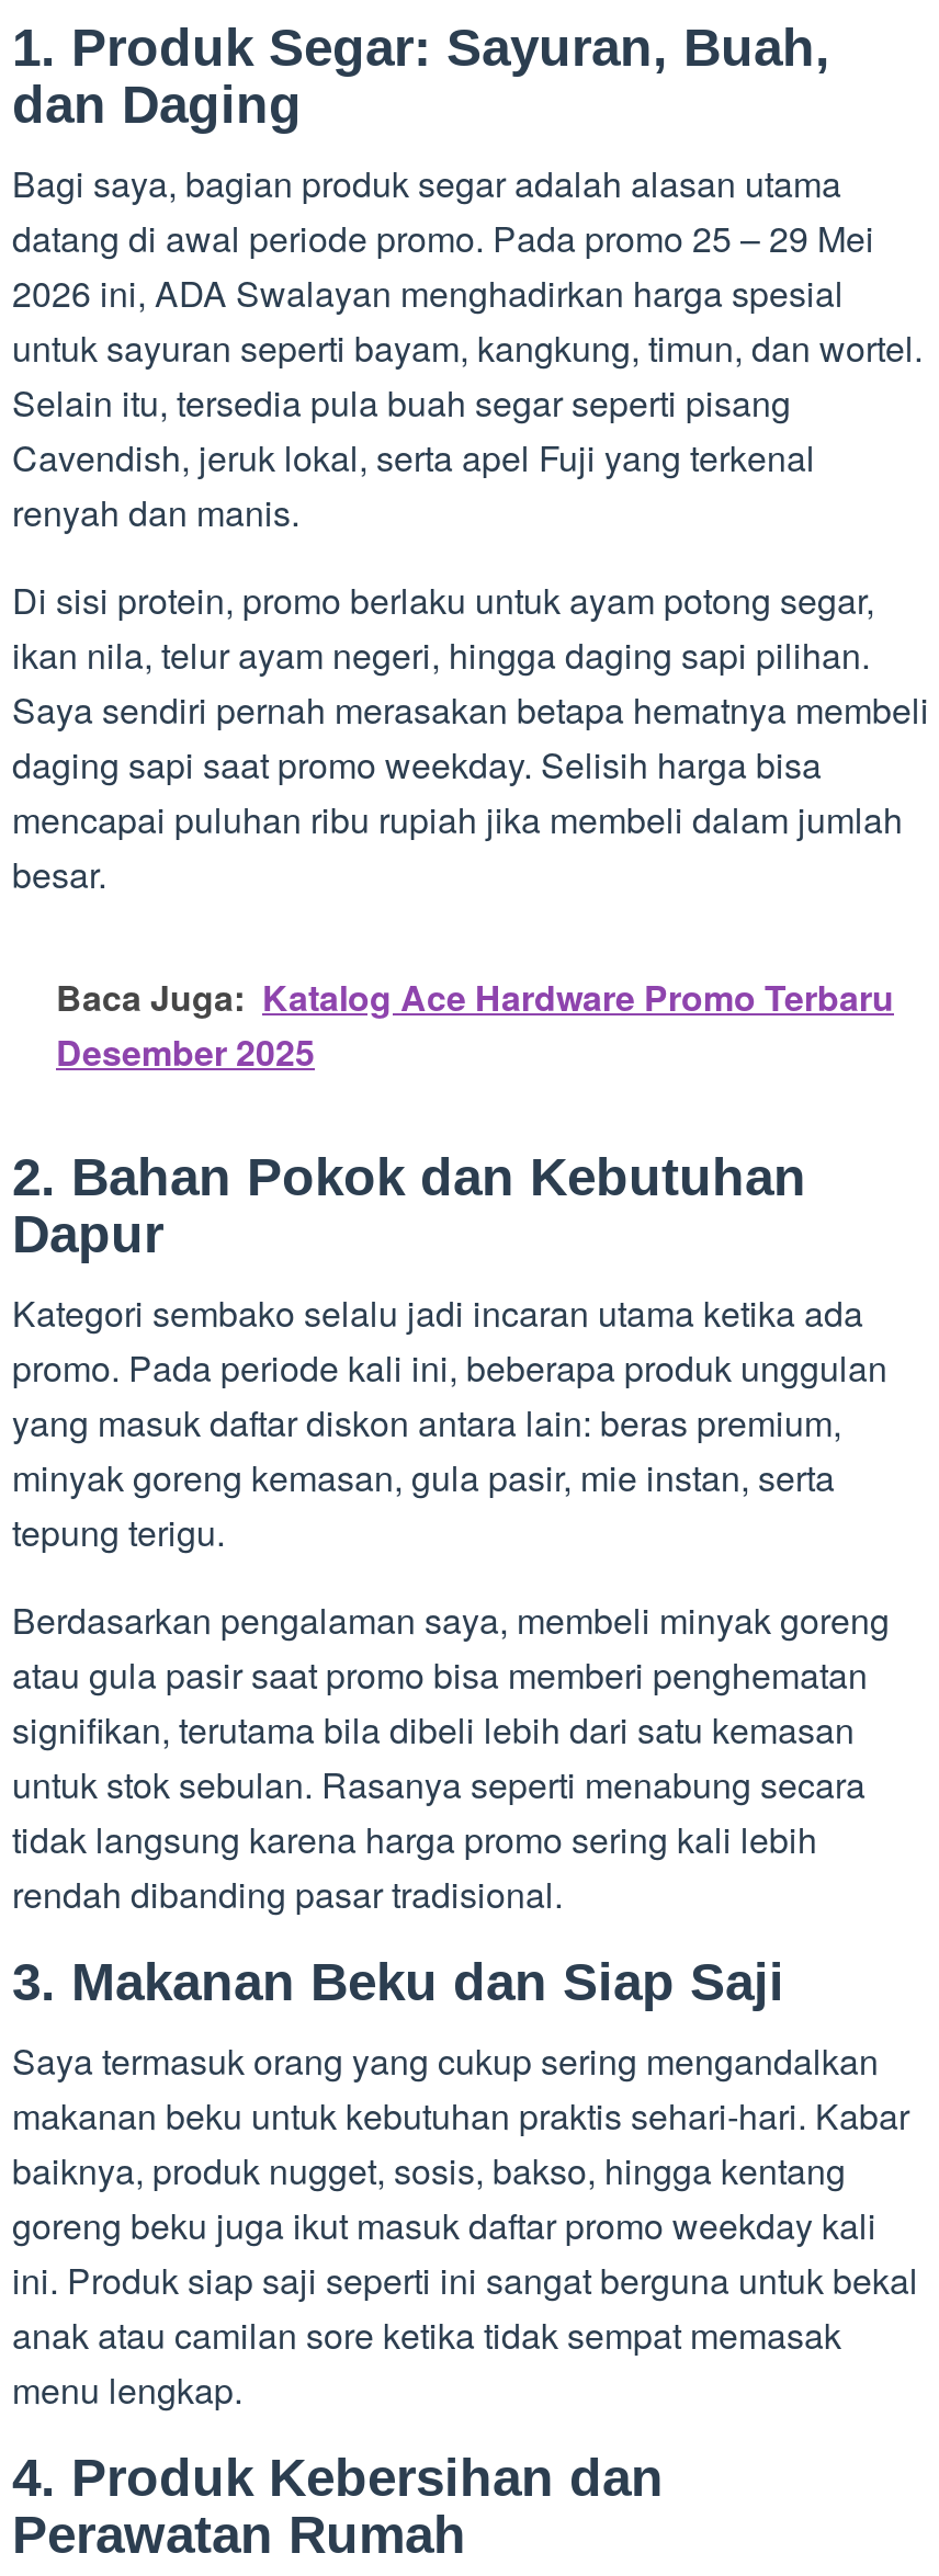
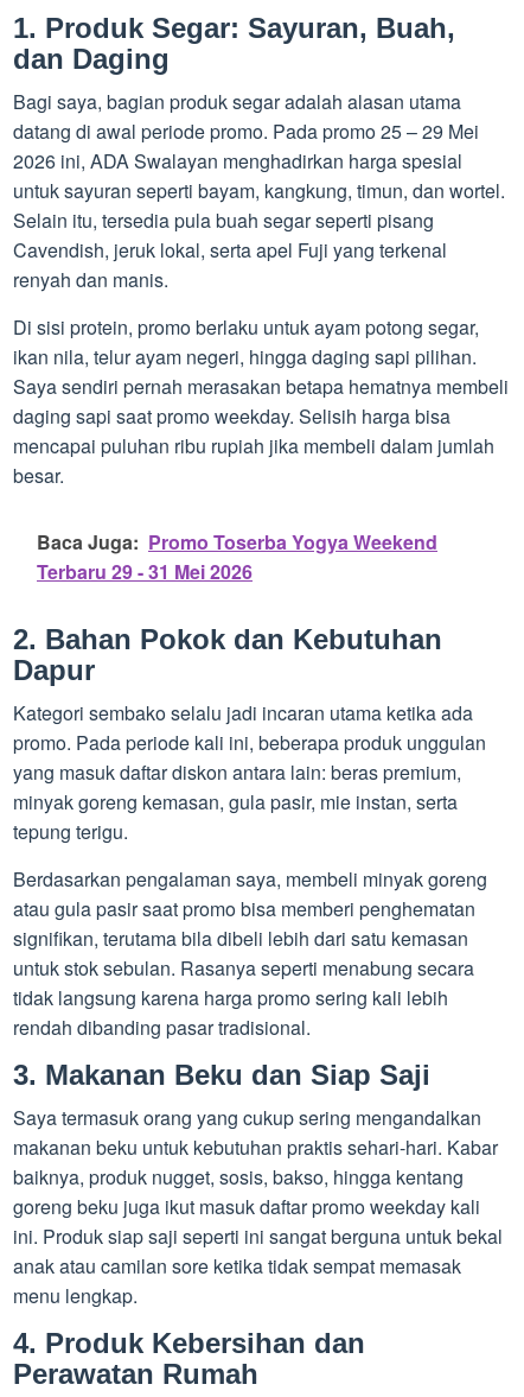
[56,971,894,1076] Baca Juga: Katalog Ace Hardware Promo Terbaru | Desember 2025 -> [37,528,437,585] Baca Juga: Promo Toserba Yogya Weekend | Terbaru 29 - 31 Mei 2026

